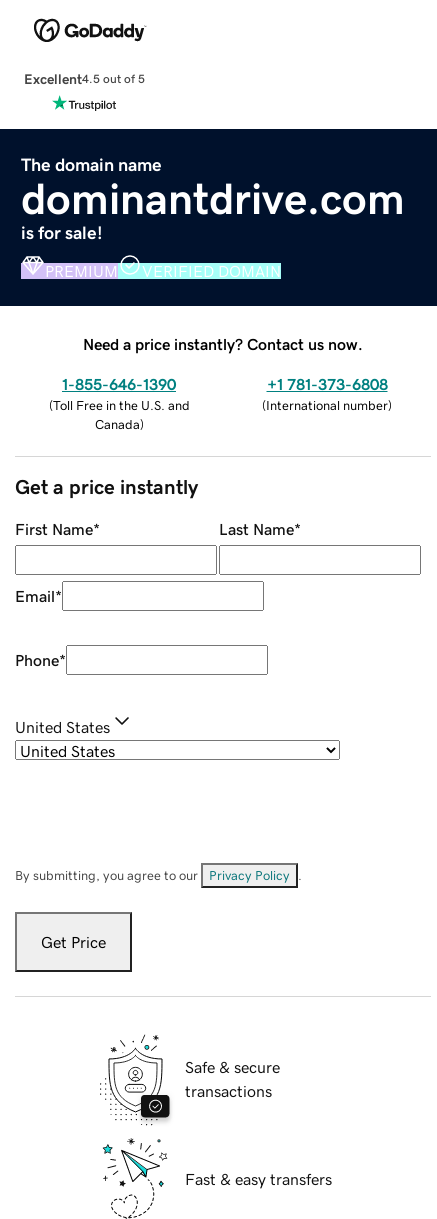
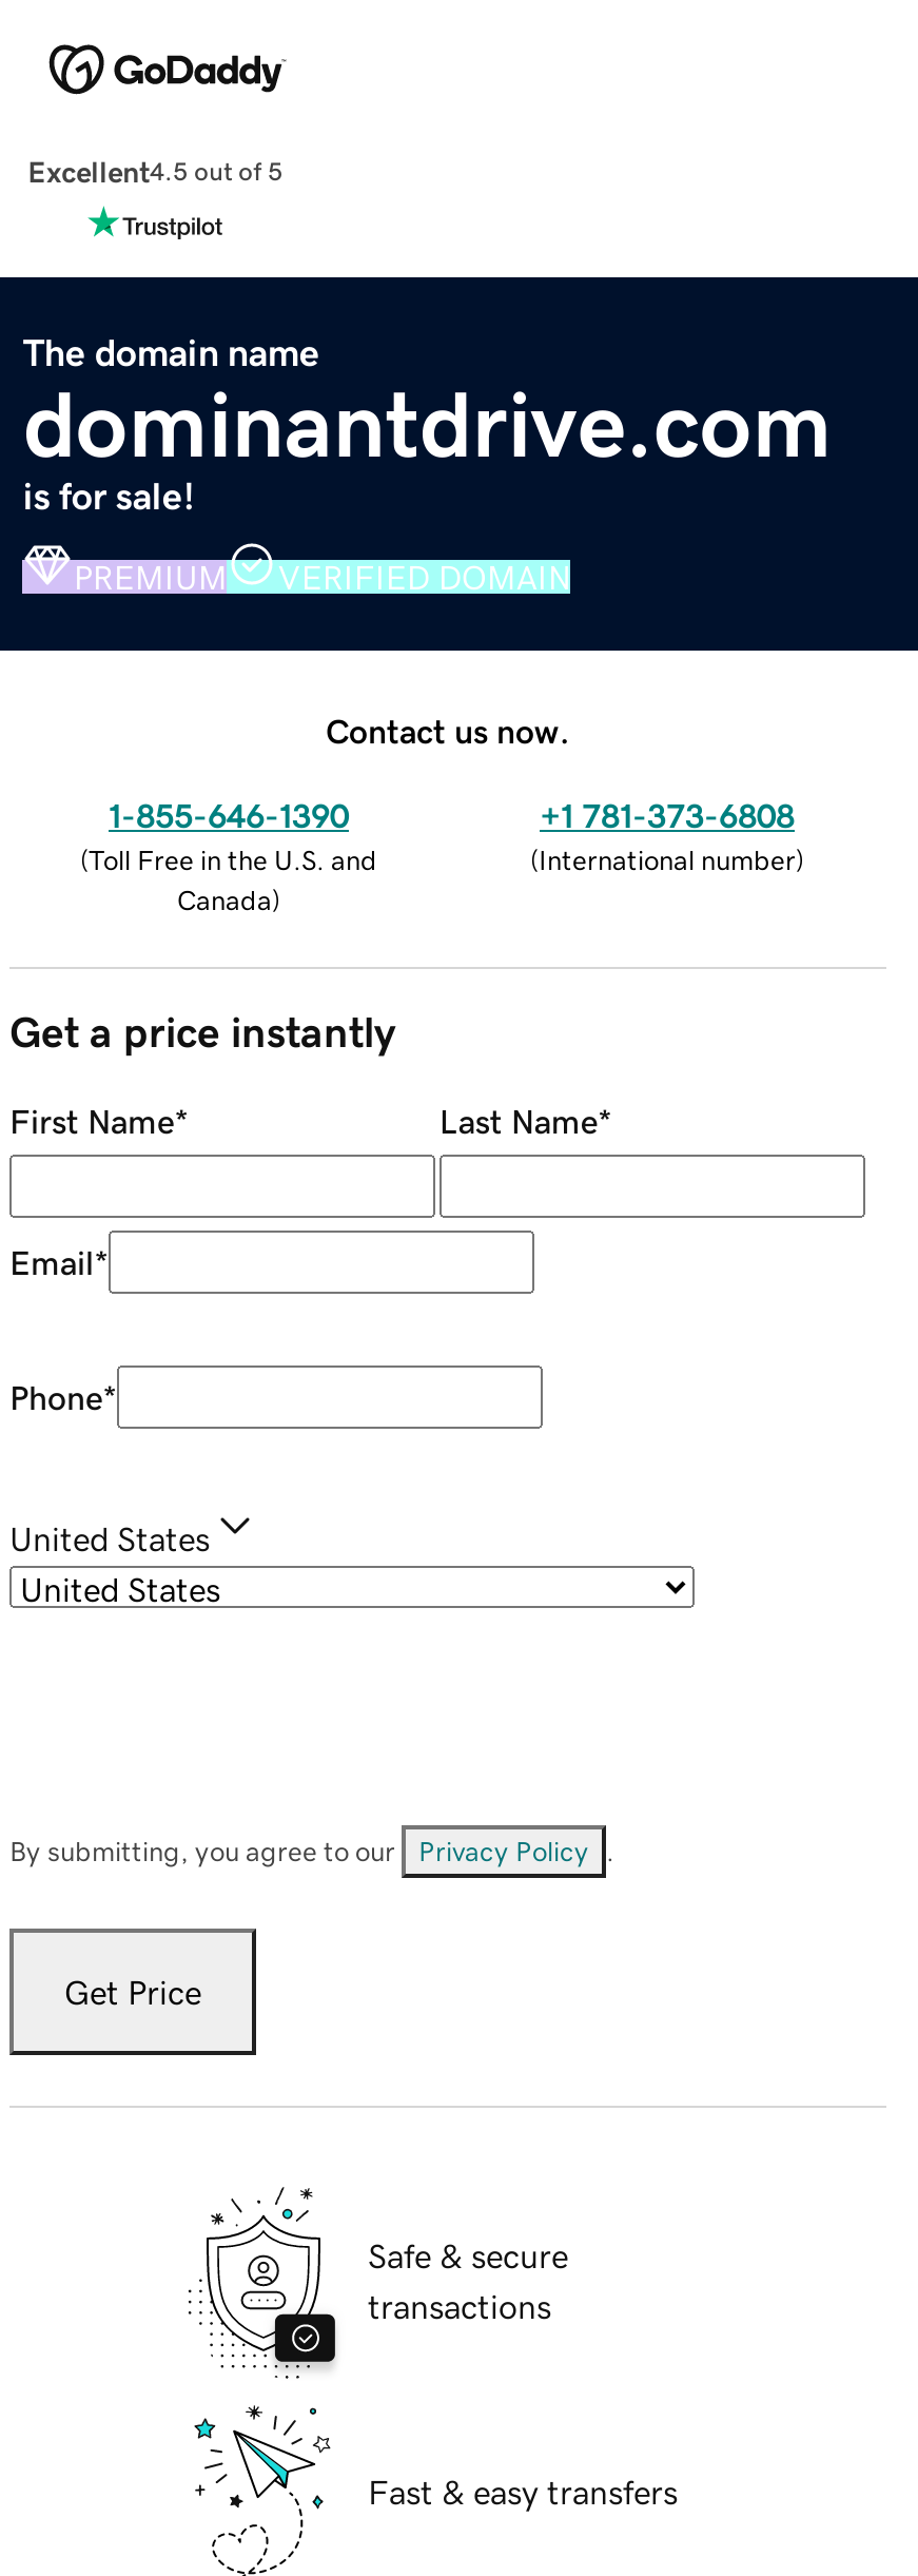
[83,336,363,352] Need a price instantly? Contact us now. -> [326,713,570,747] Contact us now.

